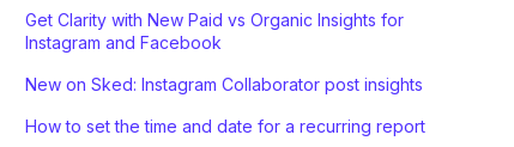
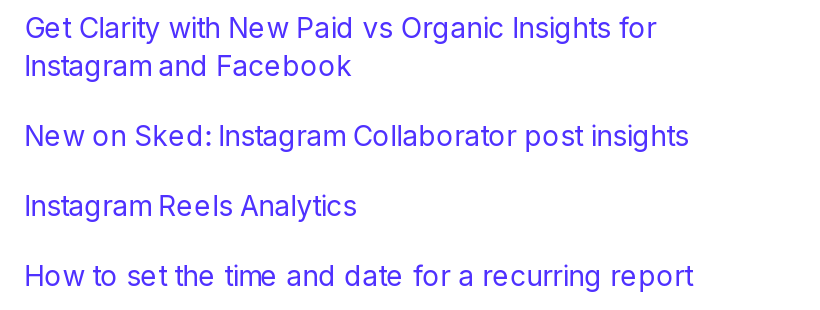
none -> [24,187,356,221] Instagram Reels Analytics

